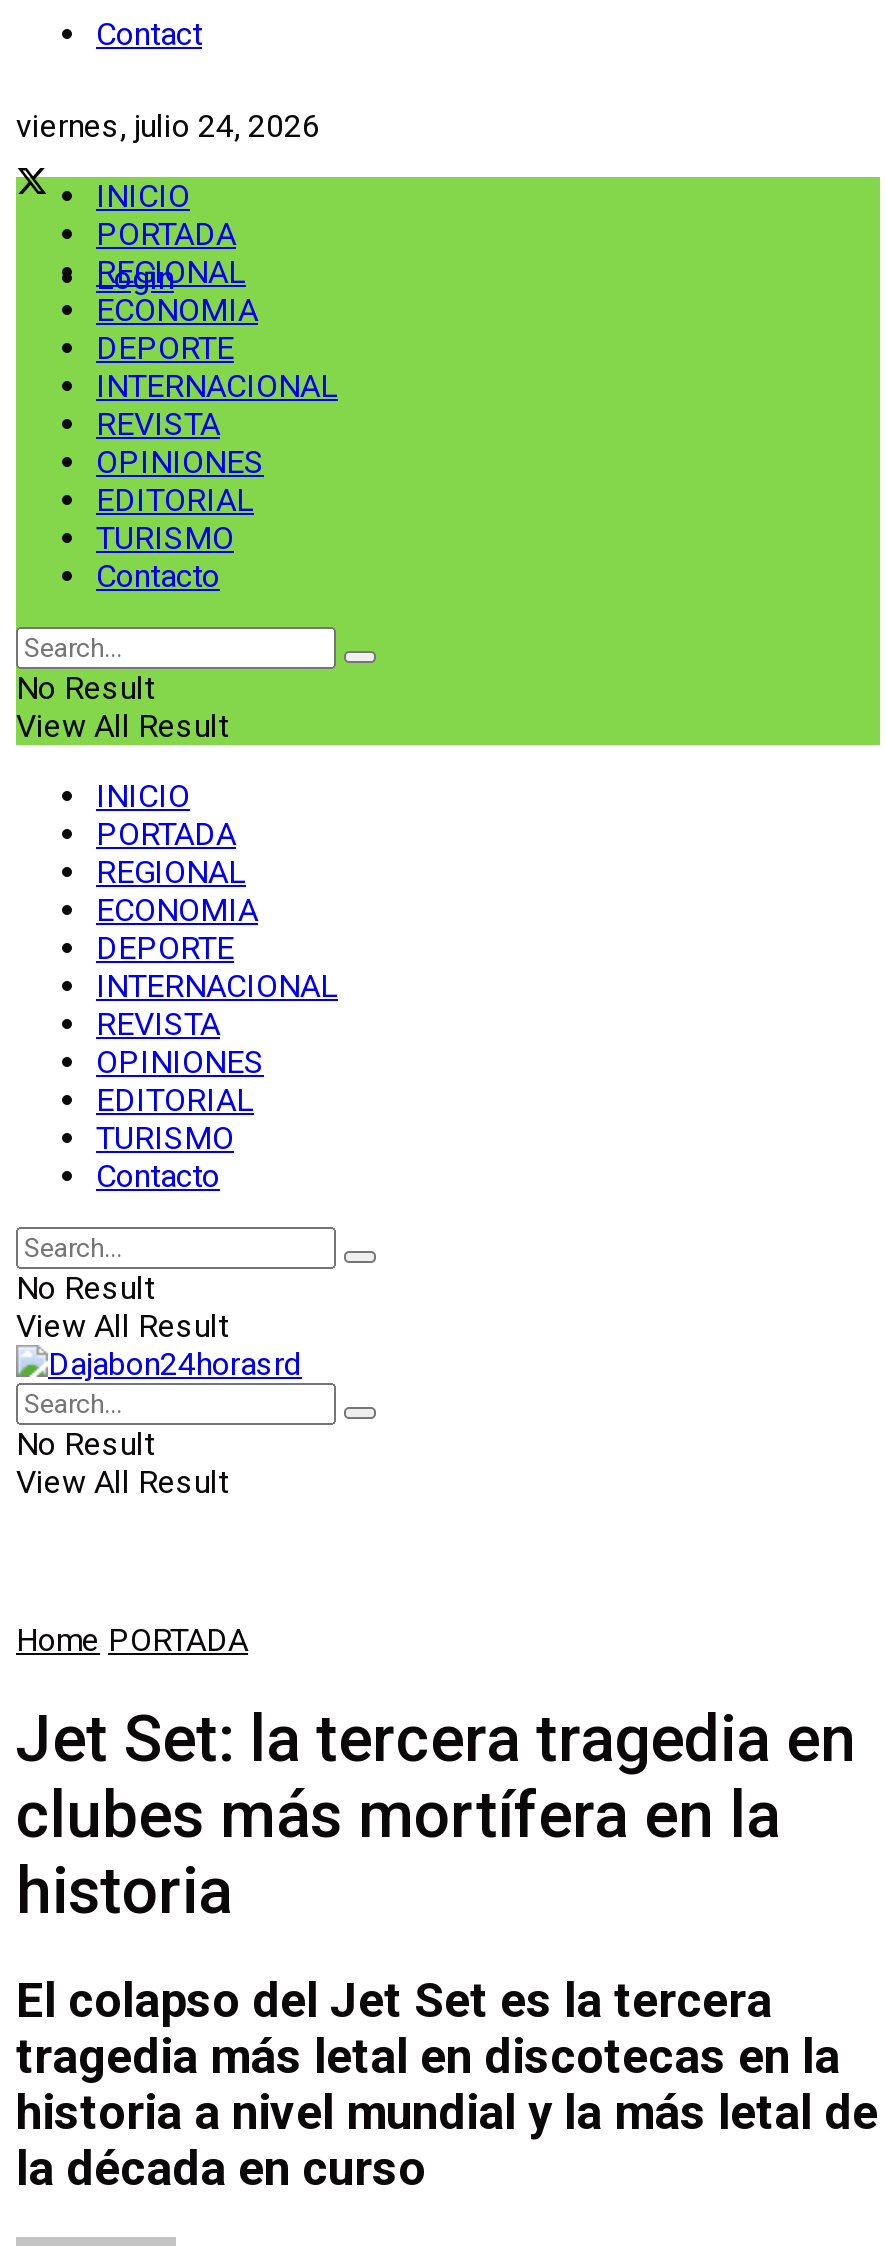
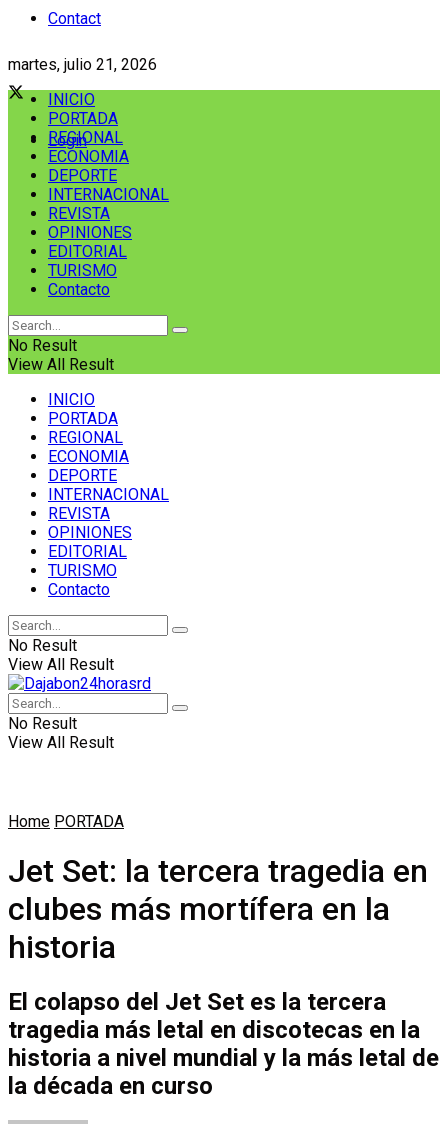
[16,107,320,145] viernes, julio 24, 2026 -> [8,55,157,74] martes, julio 21, 2026

